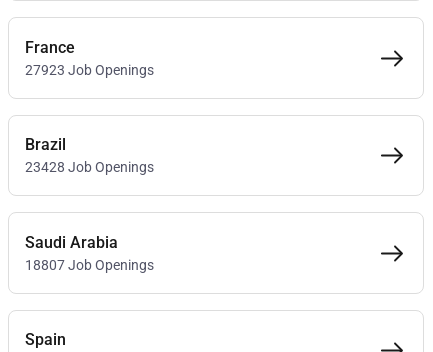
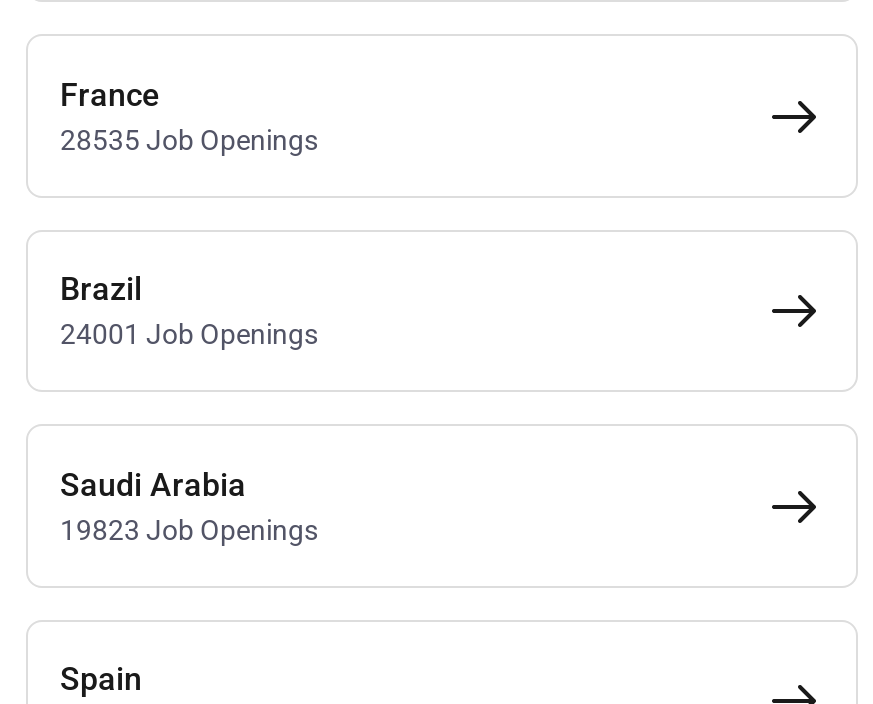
[25,61,154,77] 27923 Job Openings -> [60,123,318,155] 28535 Job Openings
[25,159,154,175] 23428 Job Openings -> [60,318,318,350] 24001 Job Openings
[25,257,154,273] 18807 Job Openings -> [60,513,318,545] 19823 Job Openings

